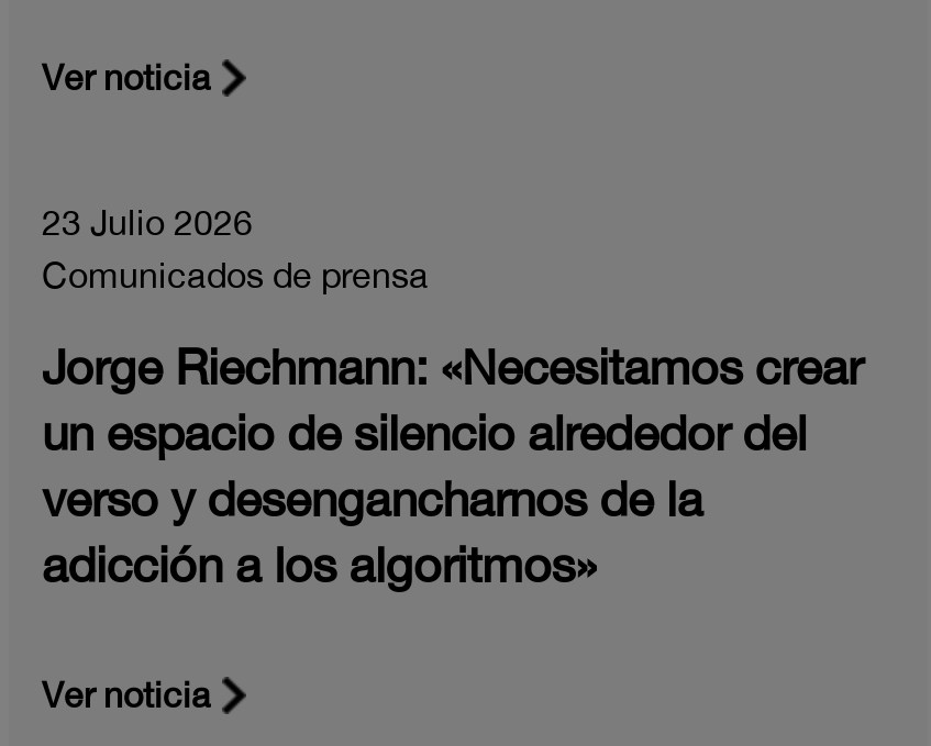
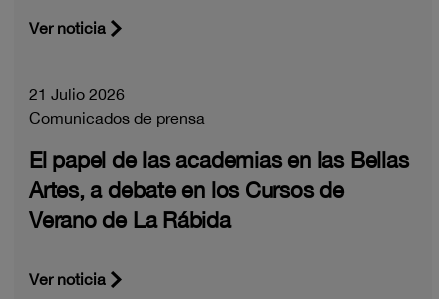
[42,203,253,242] 23 Julio 2026 -> [29,85,125,103] 21 Julio 2026
[42,339,862,594] Jorge Riechmann: «Necesitamos crear | un espacio de silencio alrededor del | verso y desengancharnos de la | adicción a los algoritmos» -> [29,147,408,233] El papel de las academias en las Bellas | Artes, a debate en los Cursos de | Verano de La Rábida

